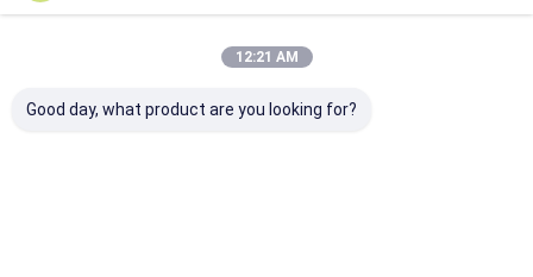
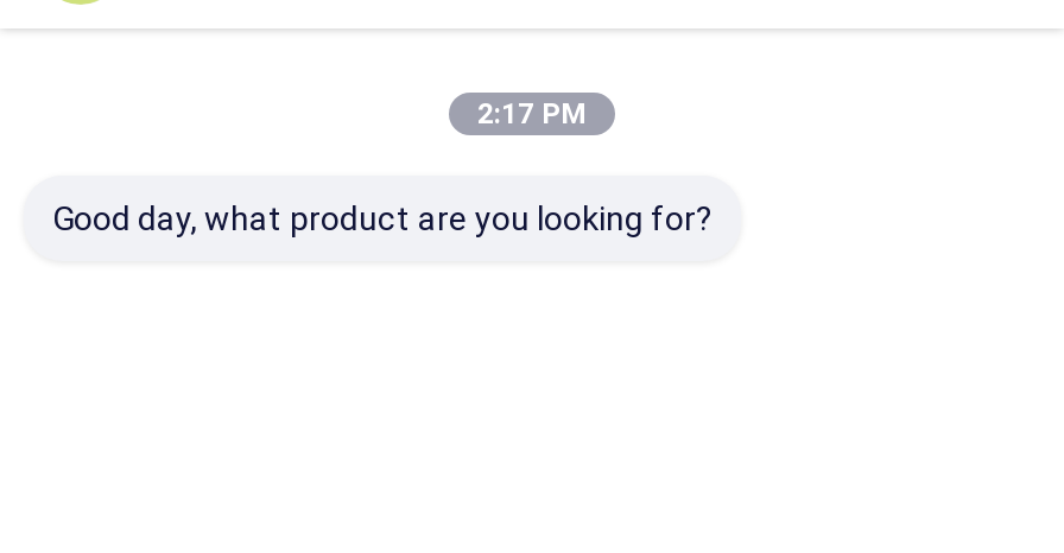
[235,49,298,65] 12:21 AM -> [477,97,587,131] 2:17 PM

